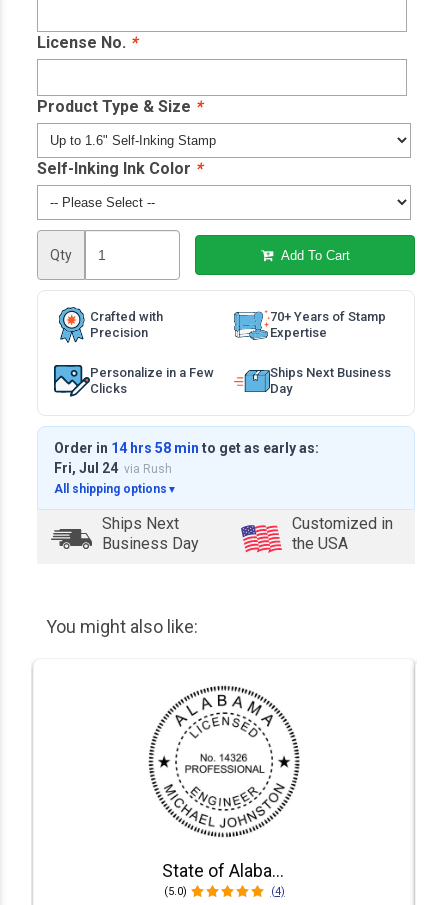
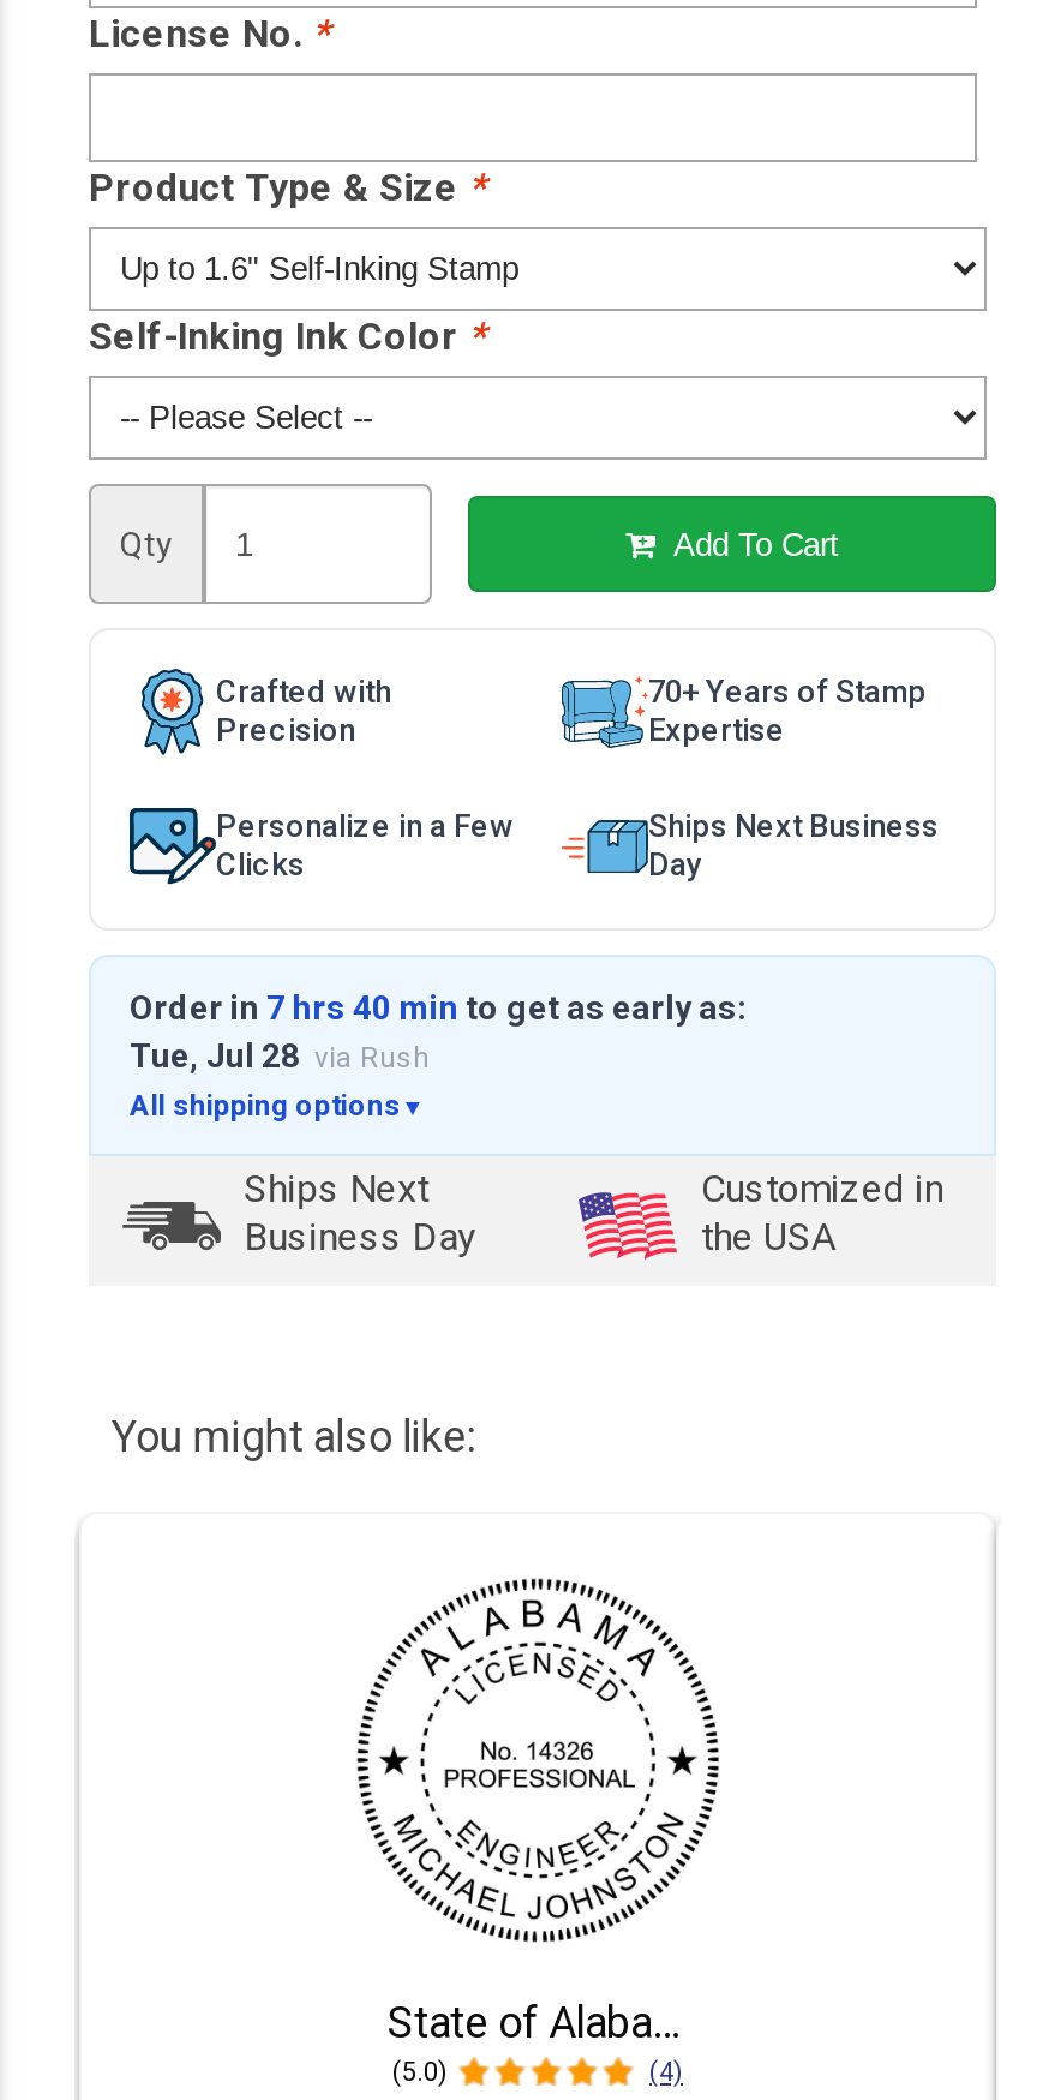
[54,440,319,456] Order in 14 hrs 58 min to get as early as: -> [129,989,746,1027] Order in 7 hrs 40 min to get as early as:
[54,460,172,476] Fri, Jul 24 via Rush -> [129,1037,429,1075] Tue, Jul 28 via Rush

